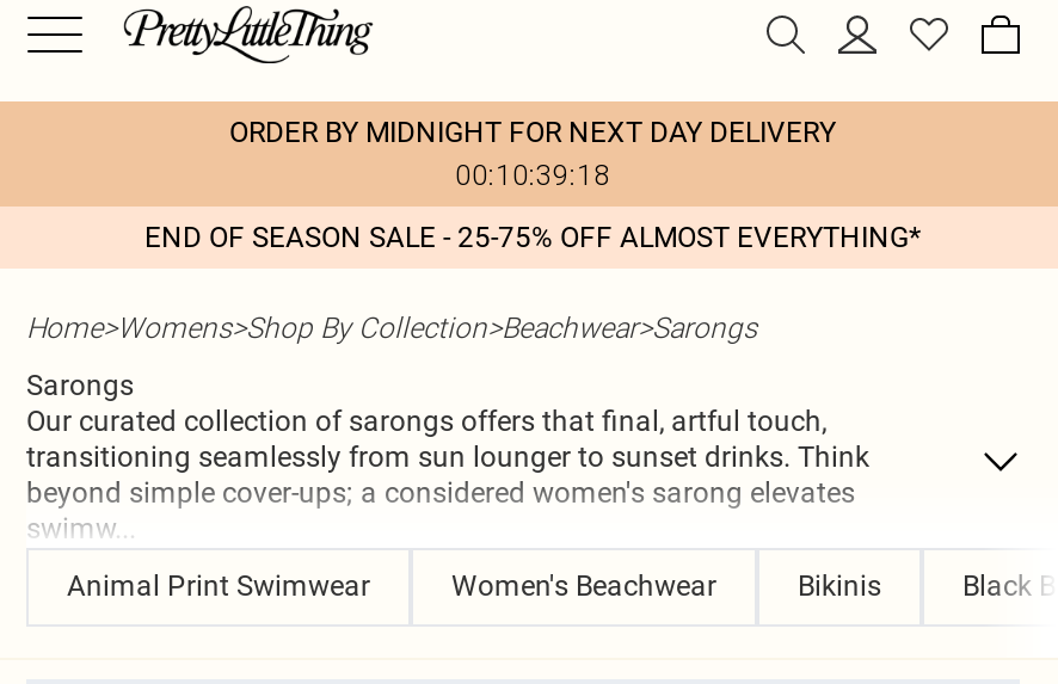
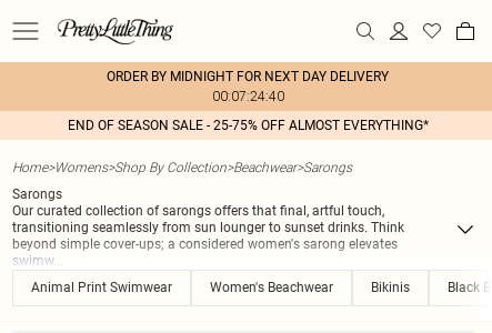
[455,156,610,192] 00:10:39:18 -> [212,88,284,104] 00:07:24:40

